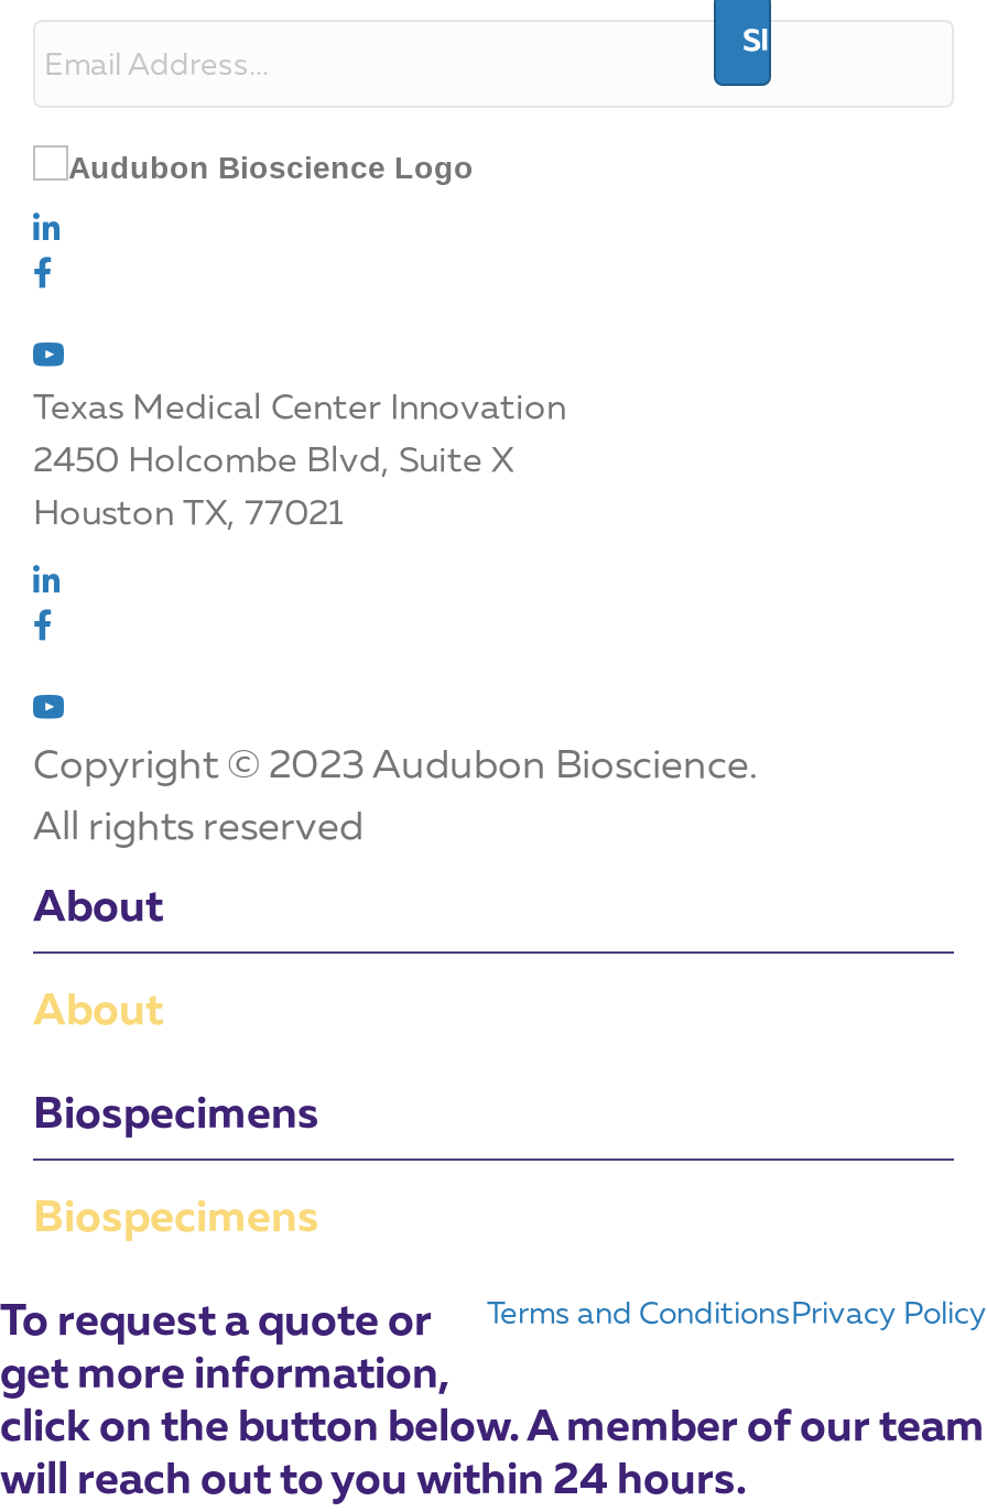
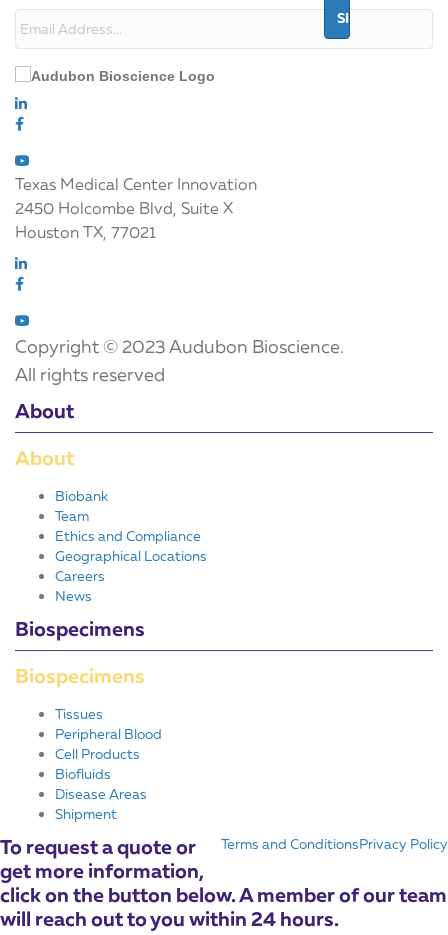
none -> [55,487,207,604] Biobank | Team | Ethics and Compliance | Geographical Locations | Careers | News
none -> [55,705,162,822] Tissues | Peripheral Blood | Cell Products | Biofluids | Disease Areas | Shipment

